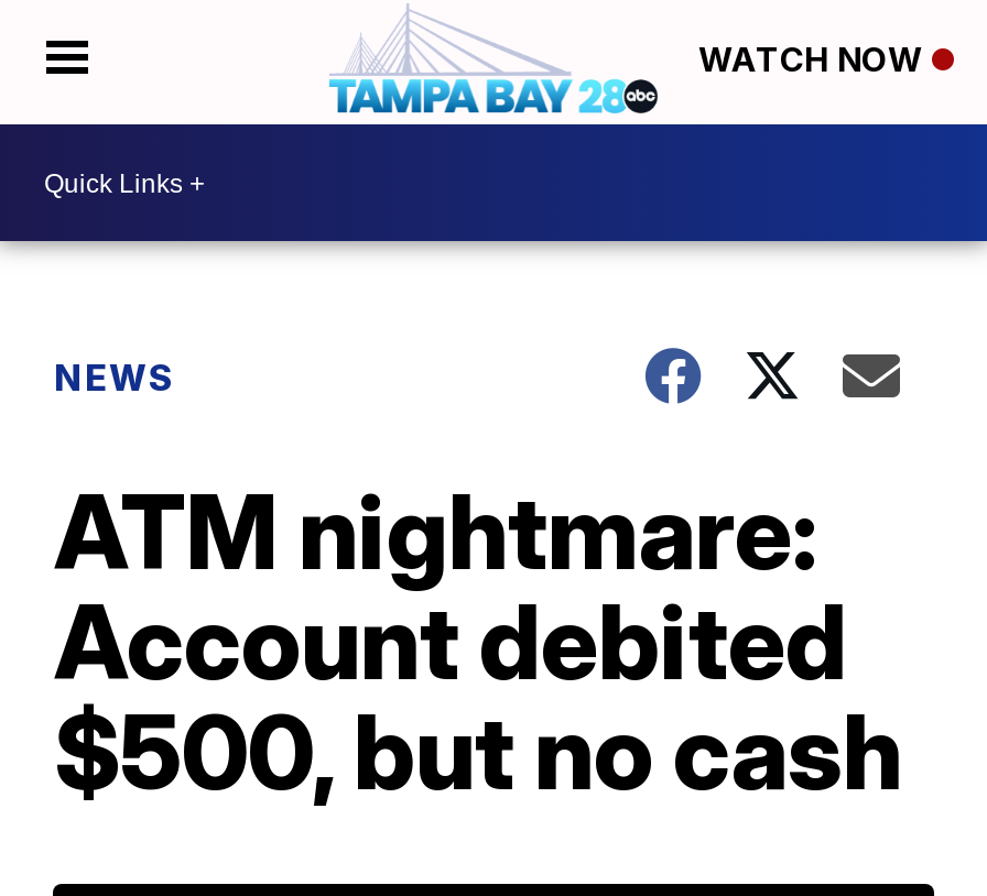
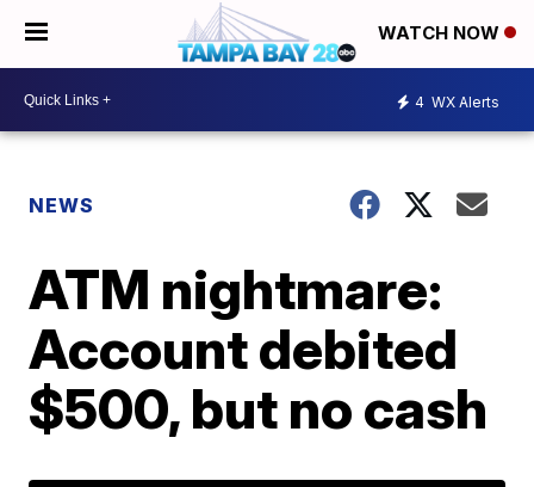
none -> [415,93,499,110] 4 WX Alerts

